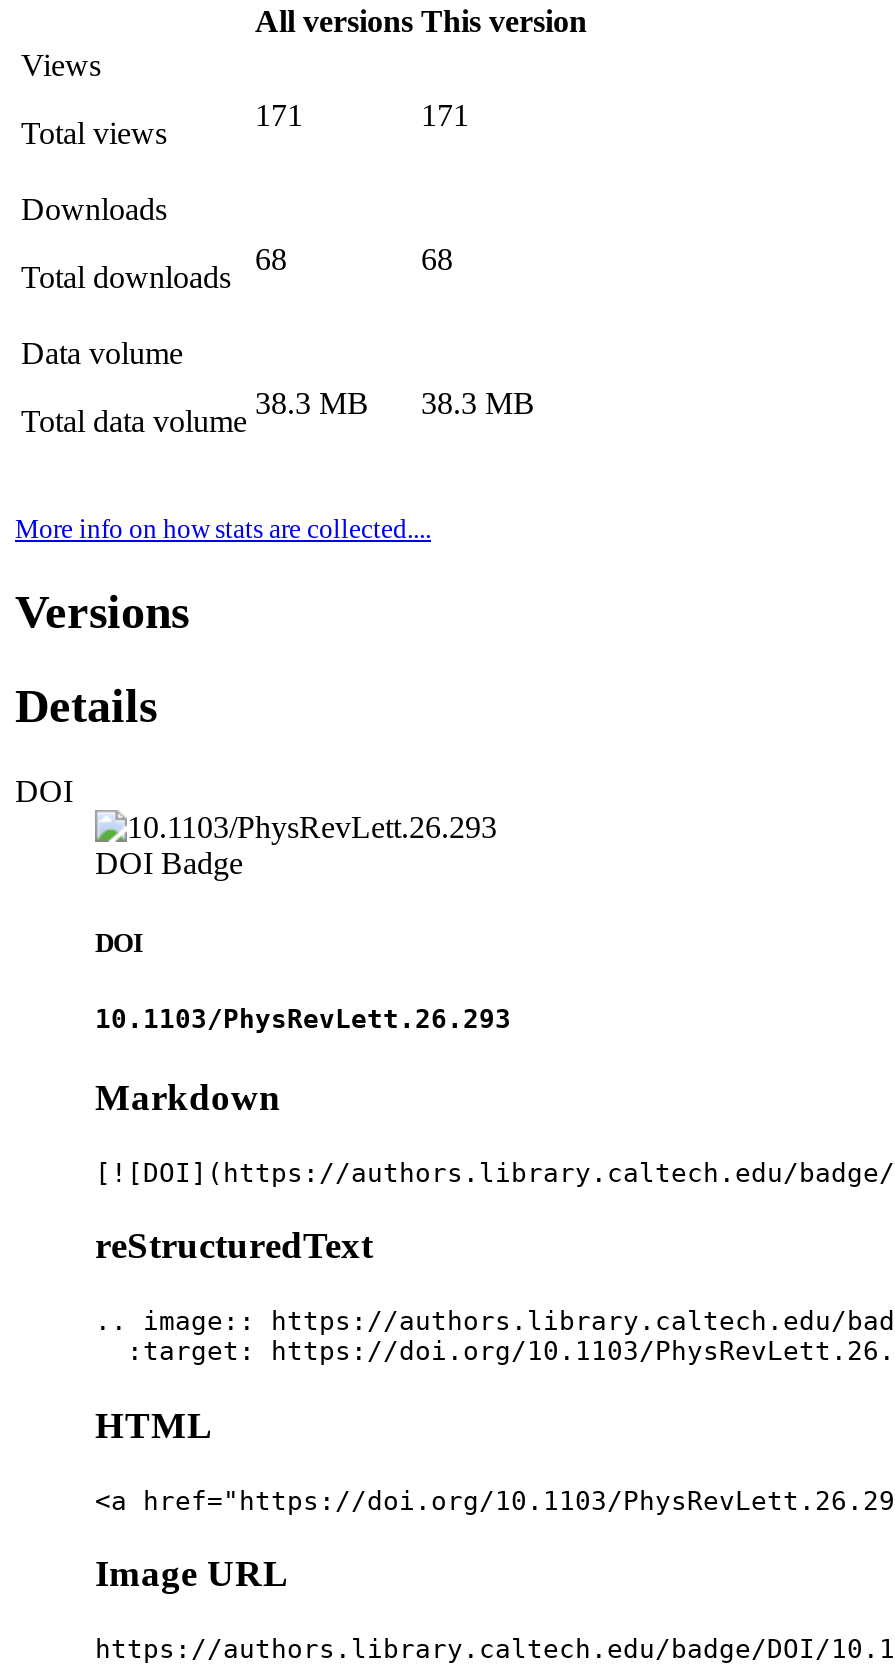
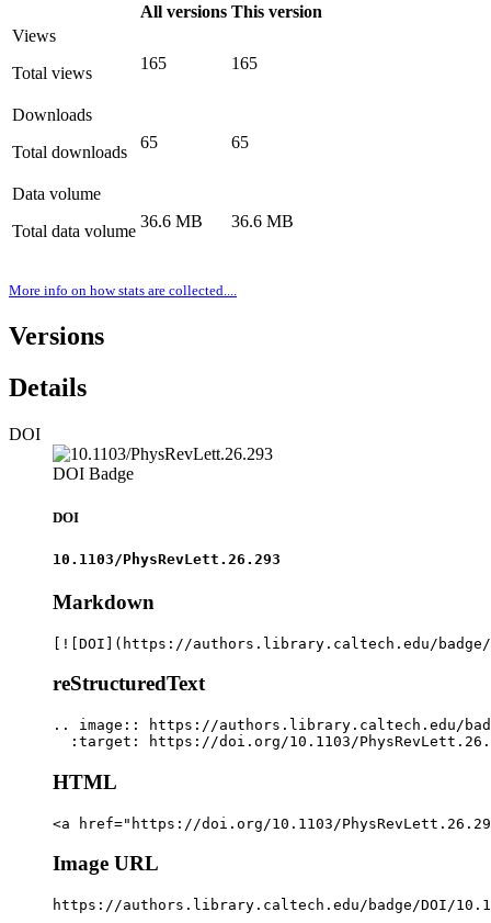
[255,99,303,133] 171 -> [140,54,167,73] 165
[421,99,469,133] 171 -> [231,54,258,73] 165
[255,243,287,277] 68 -> [140,133,158,152] 65
[421,243,453,277] 68 -> [231,133,249,152] 65
[255,387,369,421] 38.3 MB -> [140,212,203,231] 36.6 MB
[421,387,535,421] 38.3 MB -> [231,212,294,231] 36.6 MB

